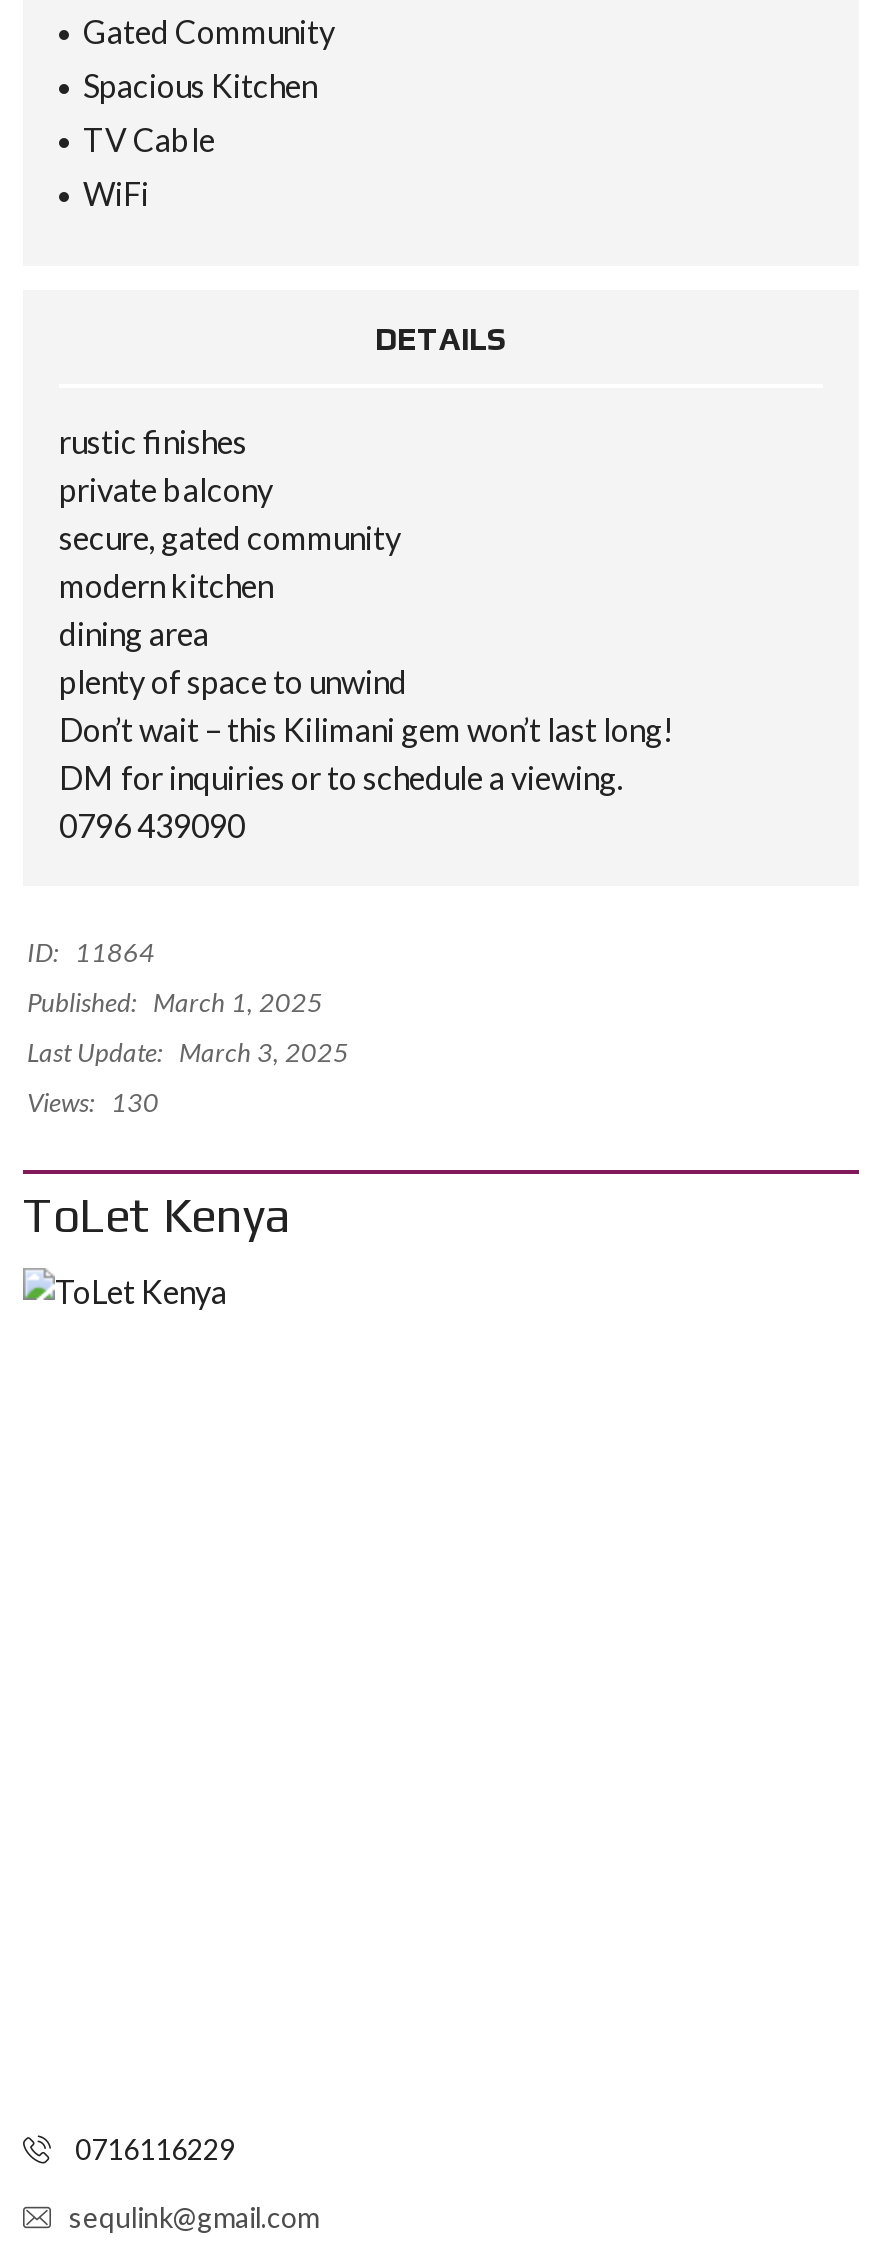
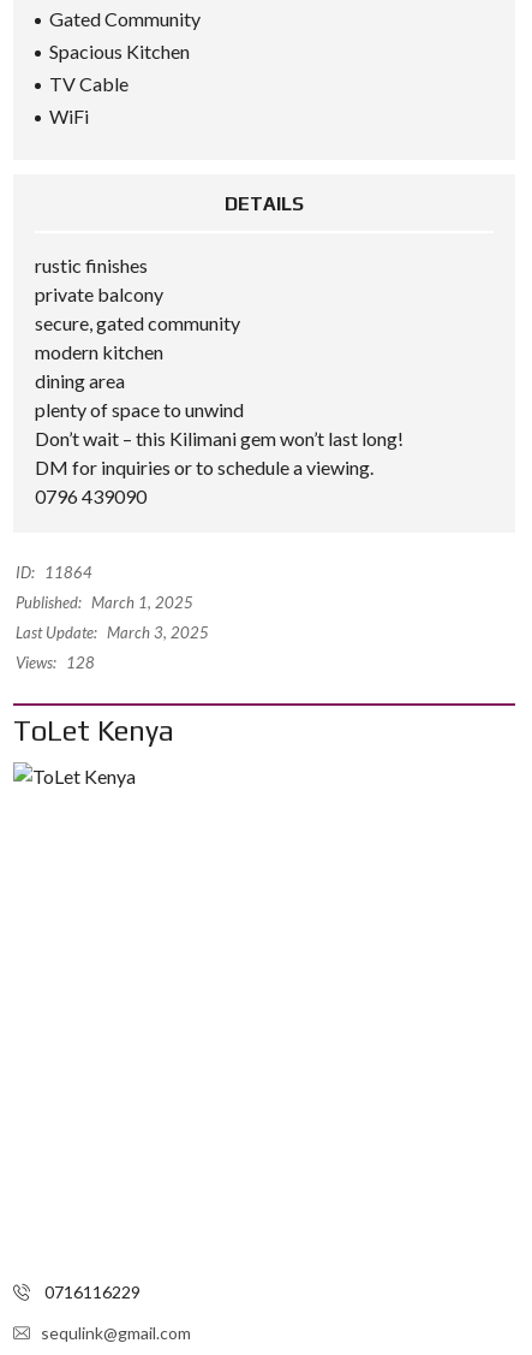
[27,1086,159,1118] Views: 130 -> [16,653,95,672] Views: 128

